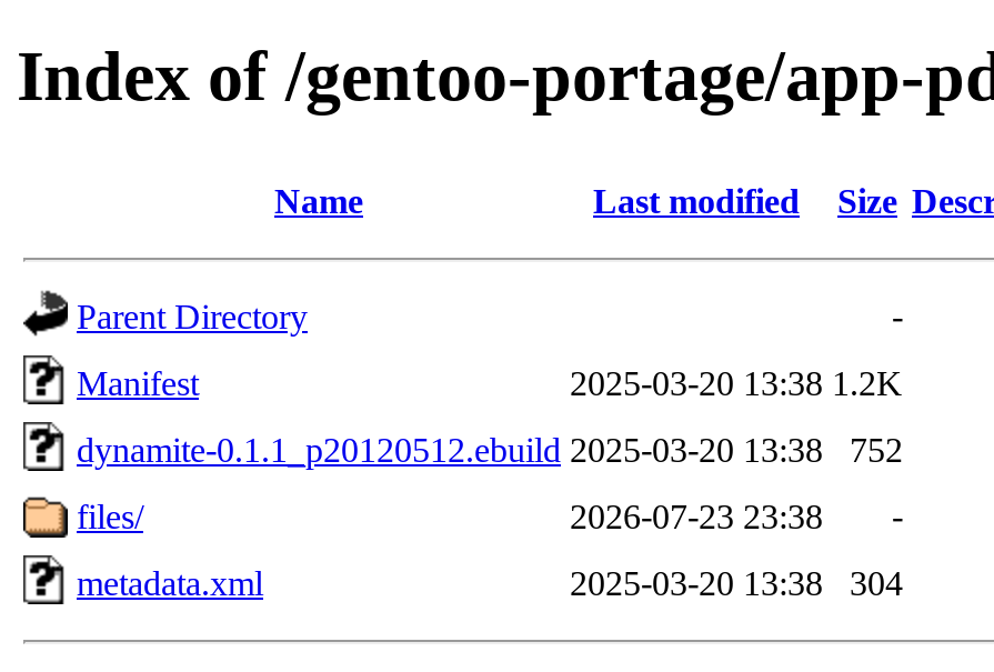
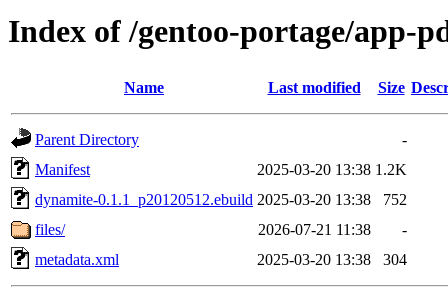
[570,497,823,535] 2026-07-23 23:38 -> [258,221,371,238] 2026-07-21 11:38

